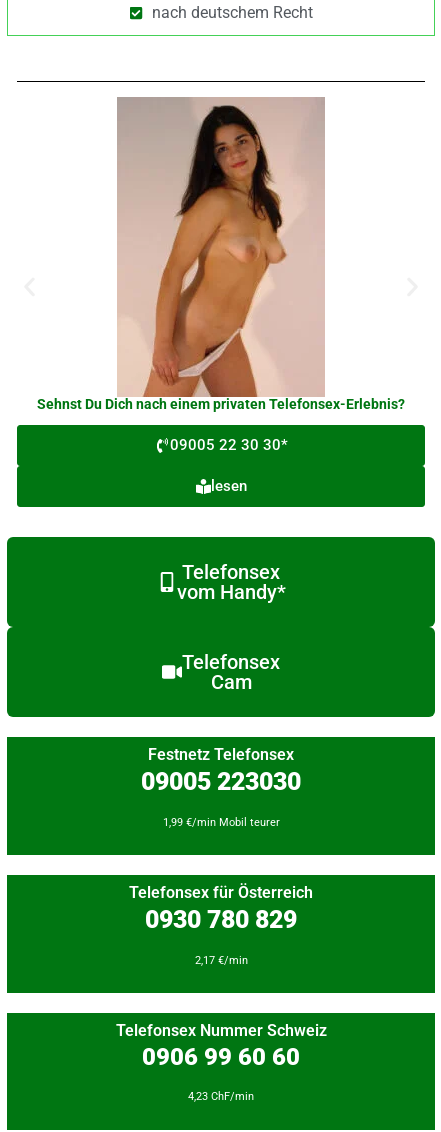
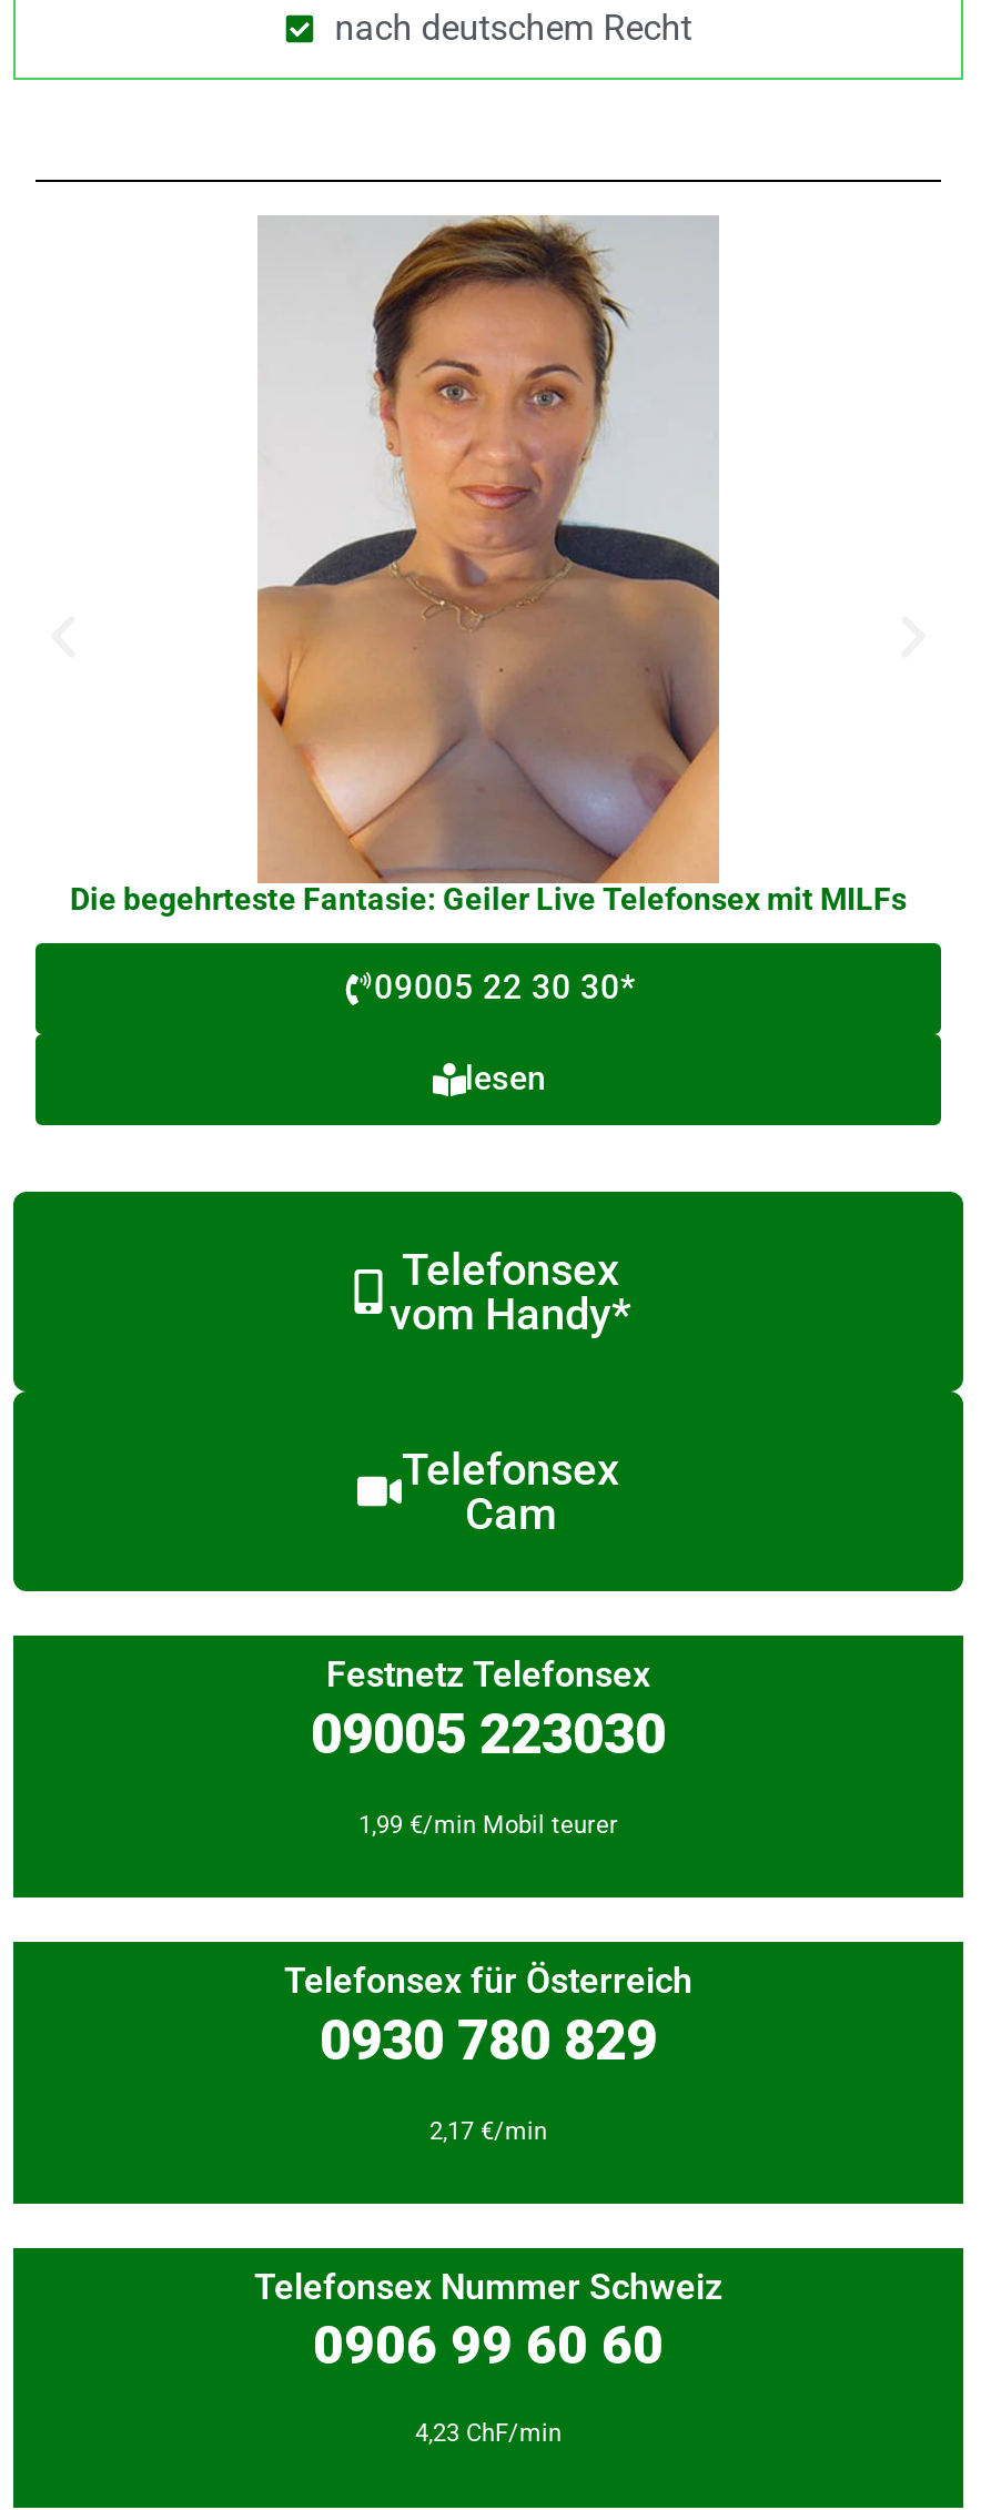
[37,98,405,412] [image] | Sehnst Du Dich nach einem privaten Telefonsex-Erlebnis? -> [70,217,907,916] [image] | Die begehrteste Fantasie: Geiler Live Telefonsex mit MILFs

